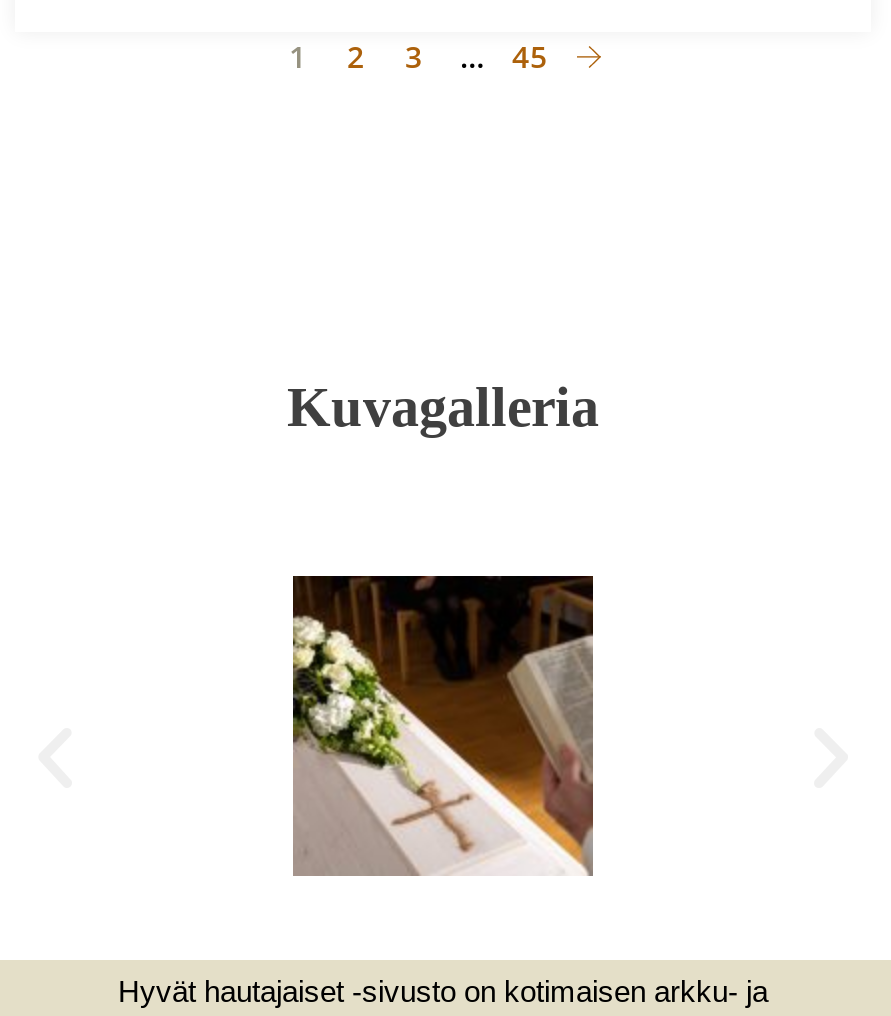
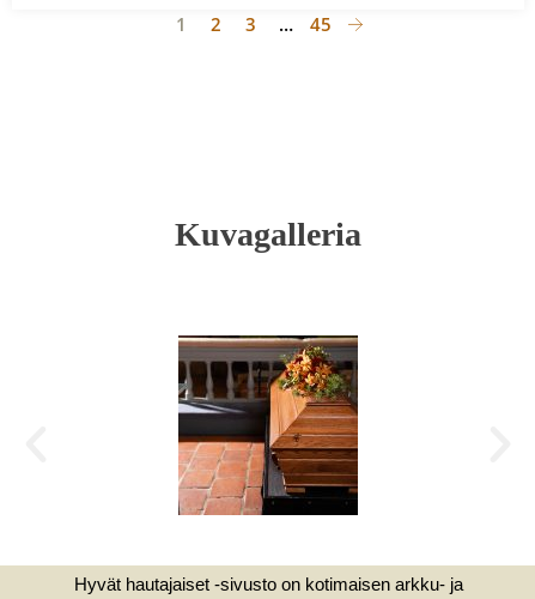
[291,576,593,876] [image] -> [177,335,358,516] [image]

